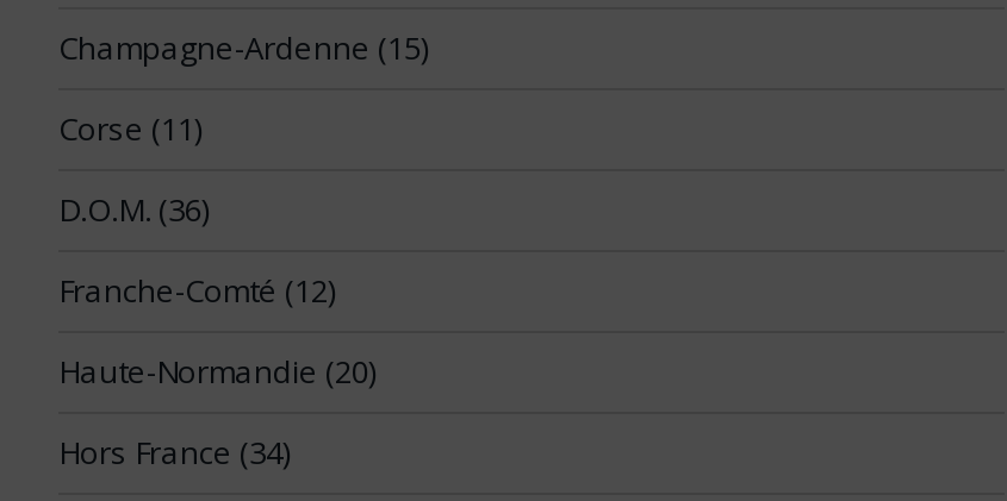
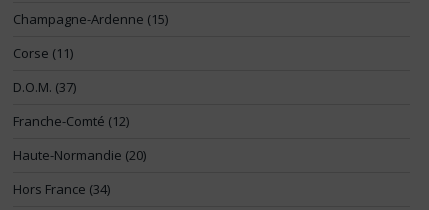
[58,189,209,232] D.O.M. (36) -> [13,78,76,96] D.O.M. (37)

